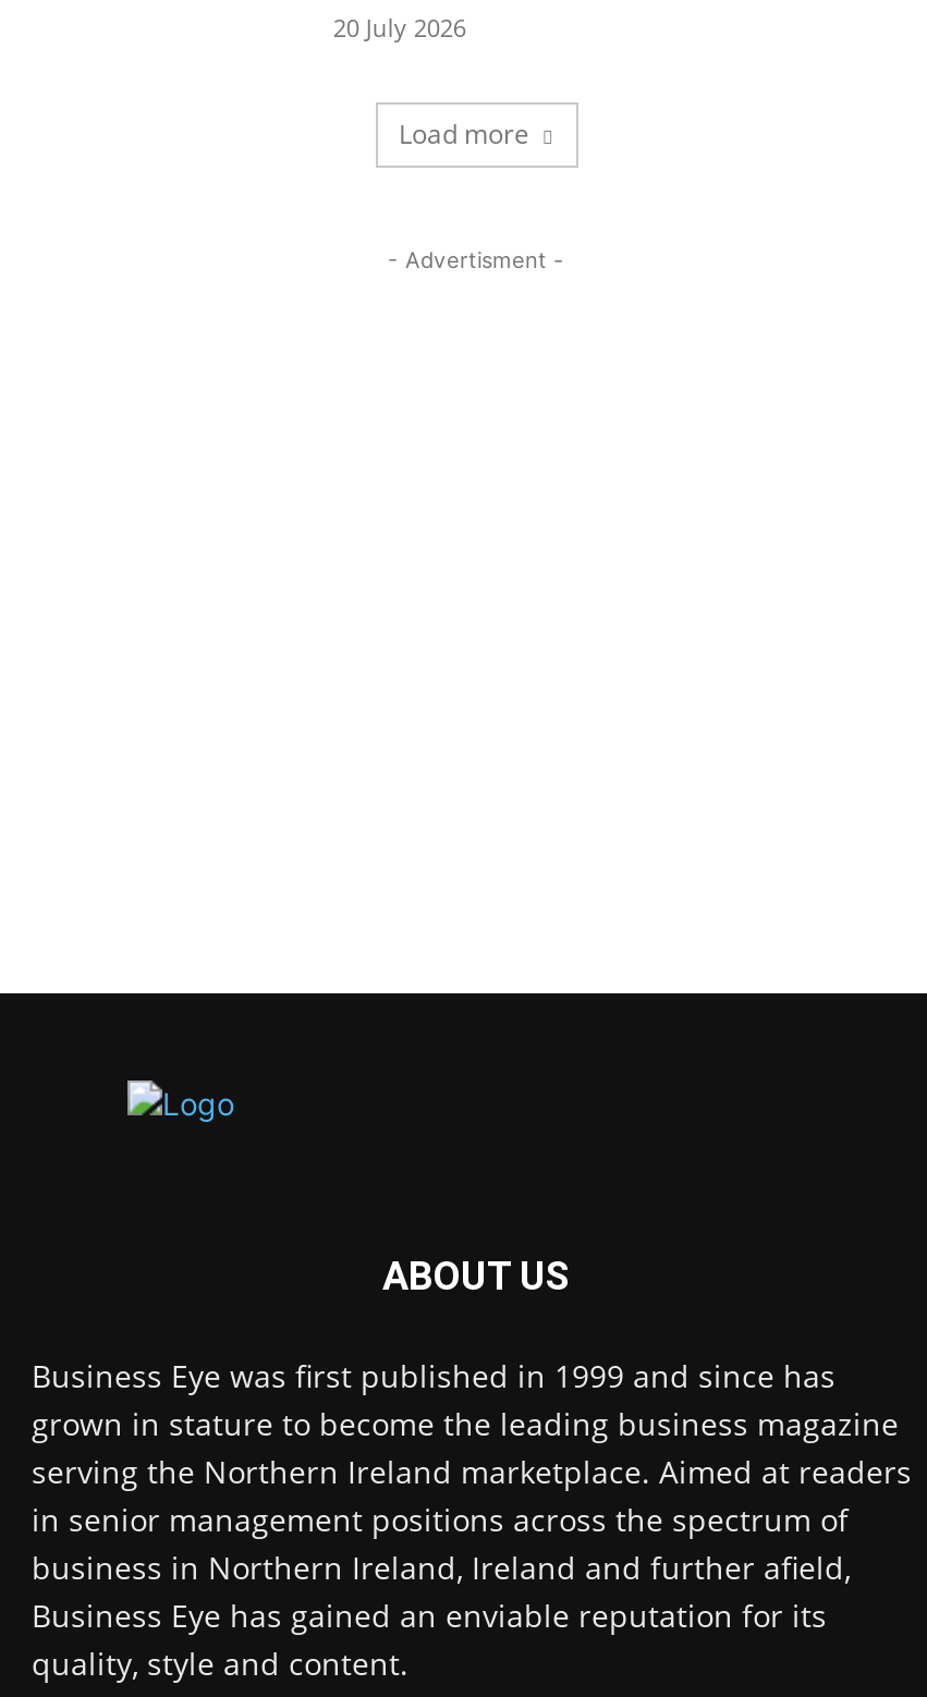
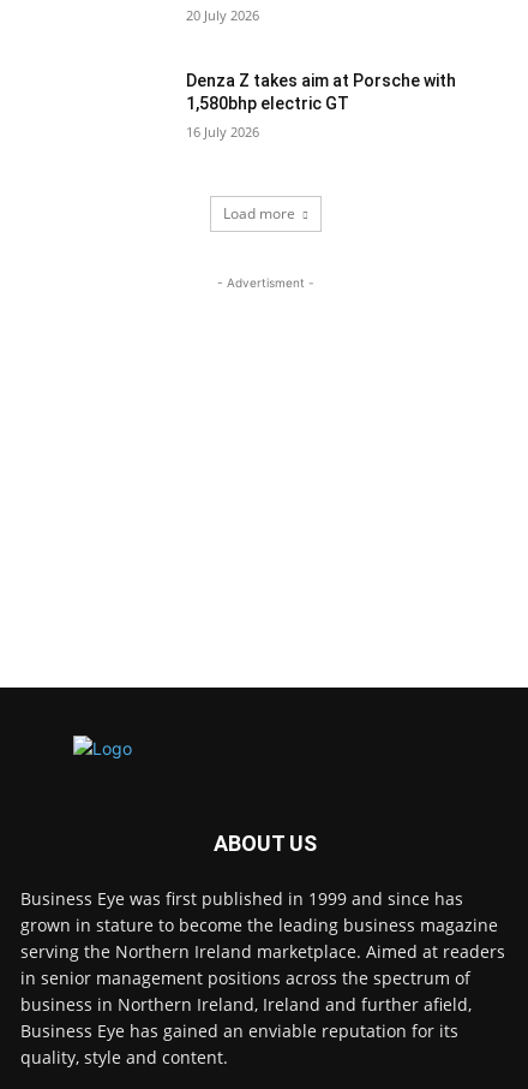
none -> [186,71,456,140] Denza Z takes aim at Porsche with | 1,580bhp electric GT | 16 July 2026

